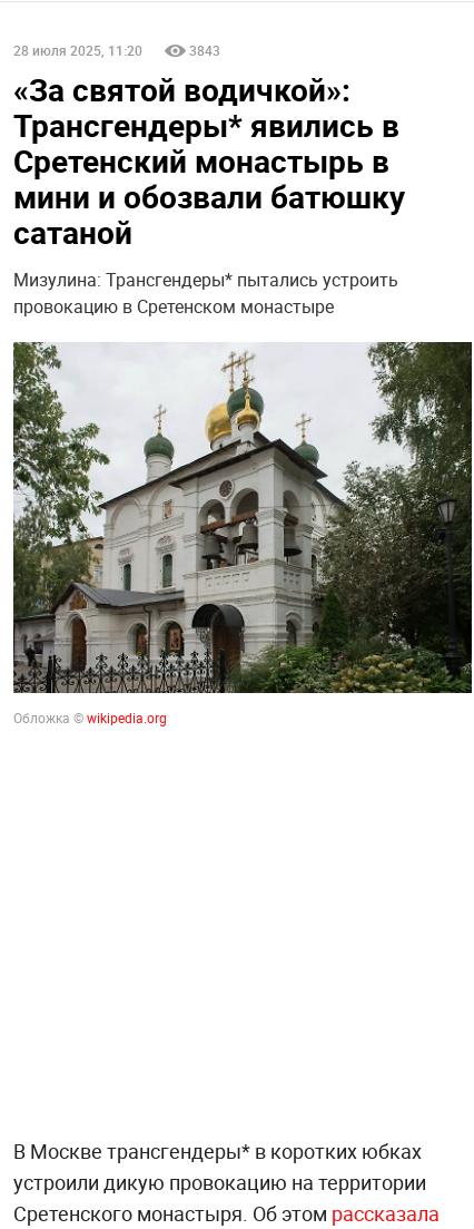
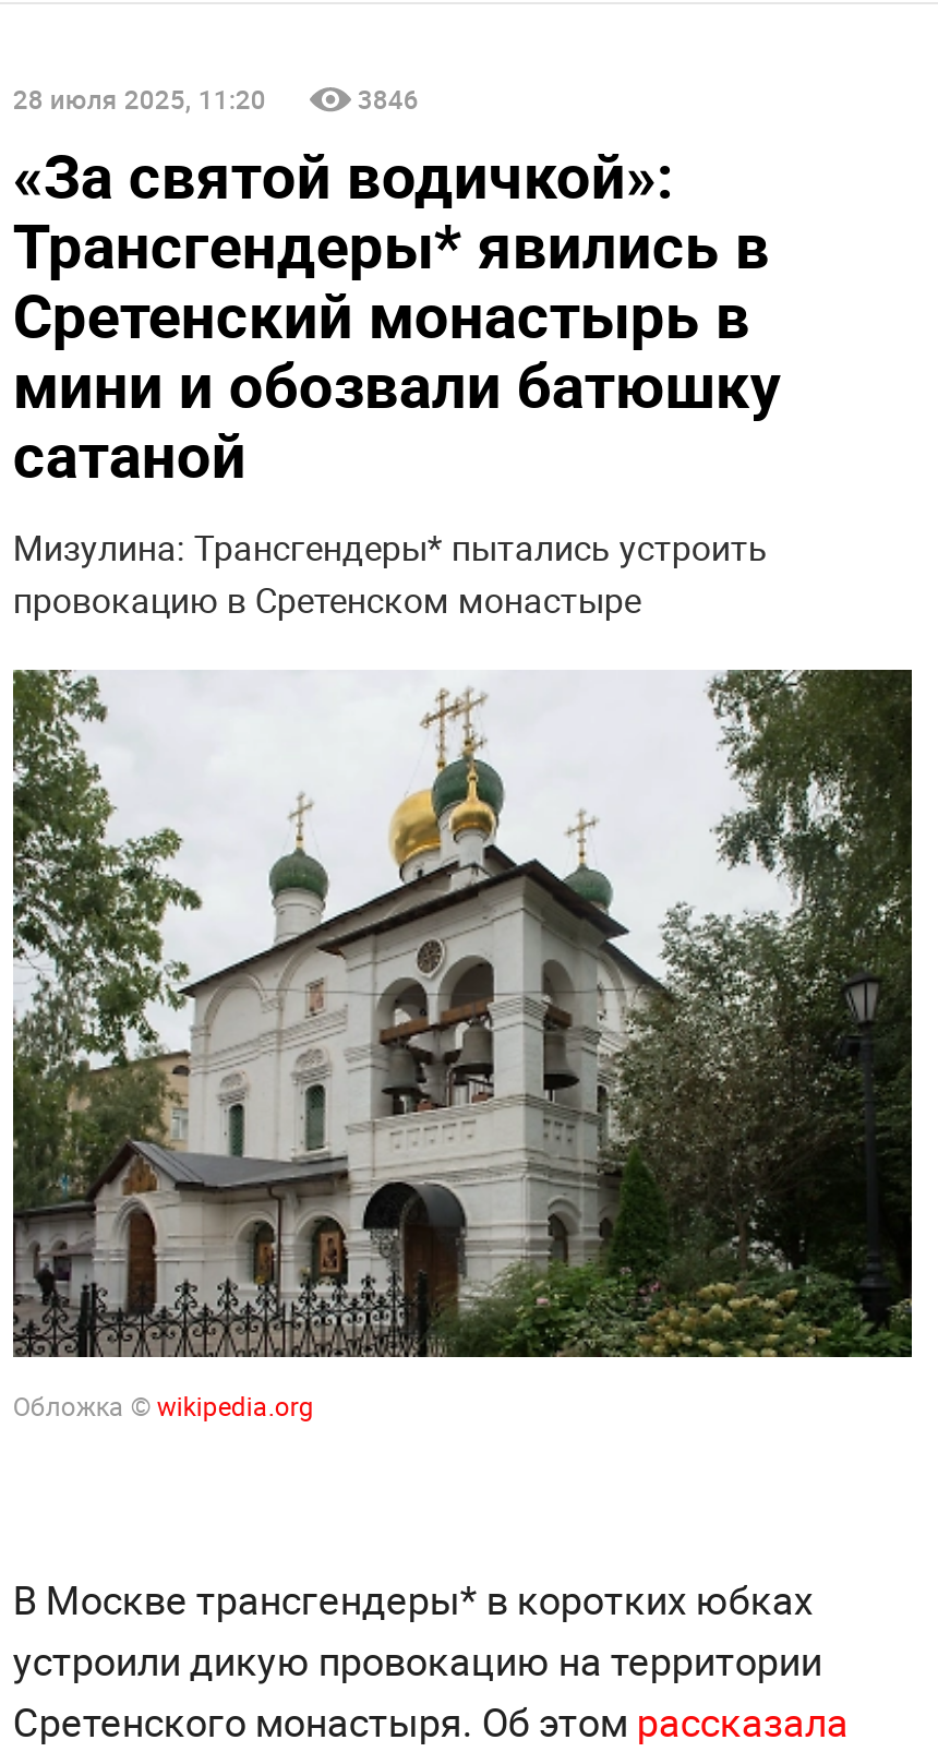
[189,41,220,59] 3843 -> [358,80,419,115] 3846

